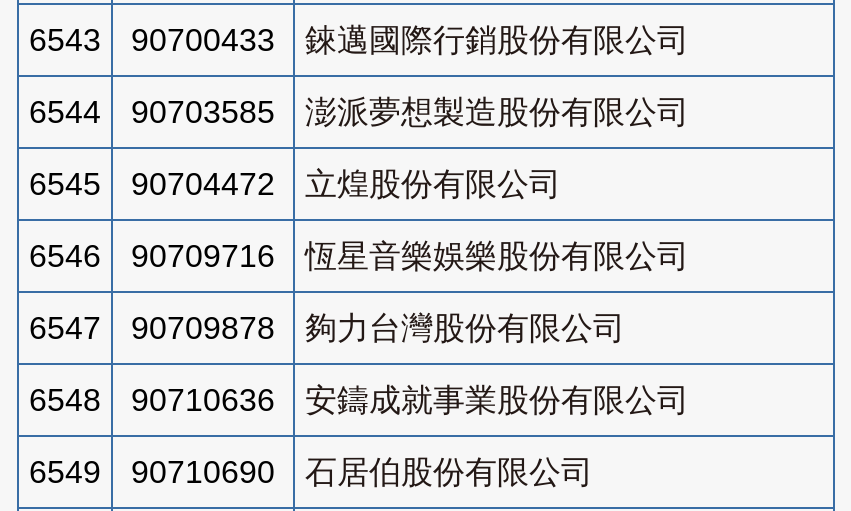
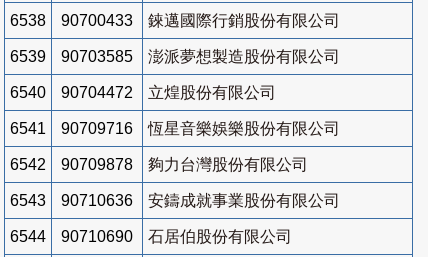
[29,23,689,57] 6543 90700433 錸邁國際行銷股份有限公司 -> [10,12,340,29] 6538 90700433 錸邁國際行銷股份有限公司
[29,95,689,129] 6544 90703585 澎派夢想製造股份有限公司 -> [10,48,340,65] 6539 90703585 澎派夢想製造股份有限公司
[29,167,561,201] 6545 90704472 立煌股份有限公司 -> [10,84,276,101] 6540 90704472 立煌股份有限公司
[29,239,689,273] 6546 90709716 恆星音樂娛樂股份有限公司 -> [10,120,340,137] 6541 90709716 恆星音樂娛樂股份有限公司
[29,311,625,345] 6547 90709878 夠力台灣股份有限公司 -> [10,156,308,173] 6542 90709878 夠力台灣股份有限公司
[29,383,689,417] 6548 90710636 安鑄成就事業股份有限公司 -> [10,192,340,209] 6543 90710636 安鑄成就事業股份有限公司
[29,455,593,489] 6549 90710690 石居伯股份有限公司 -> [10,228,292,245] 6544 90710690 石居伯股份有限公司

